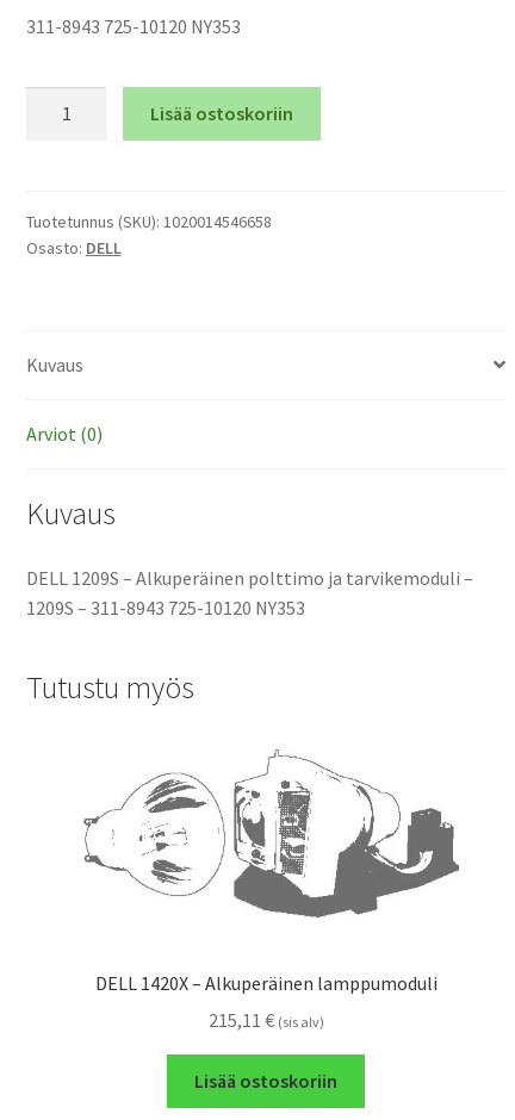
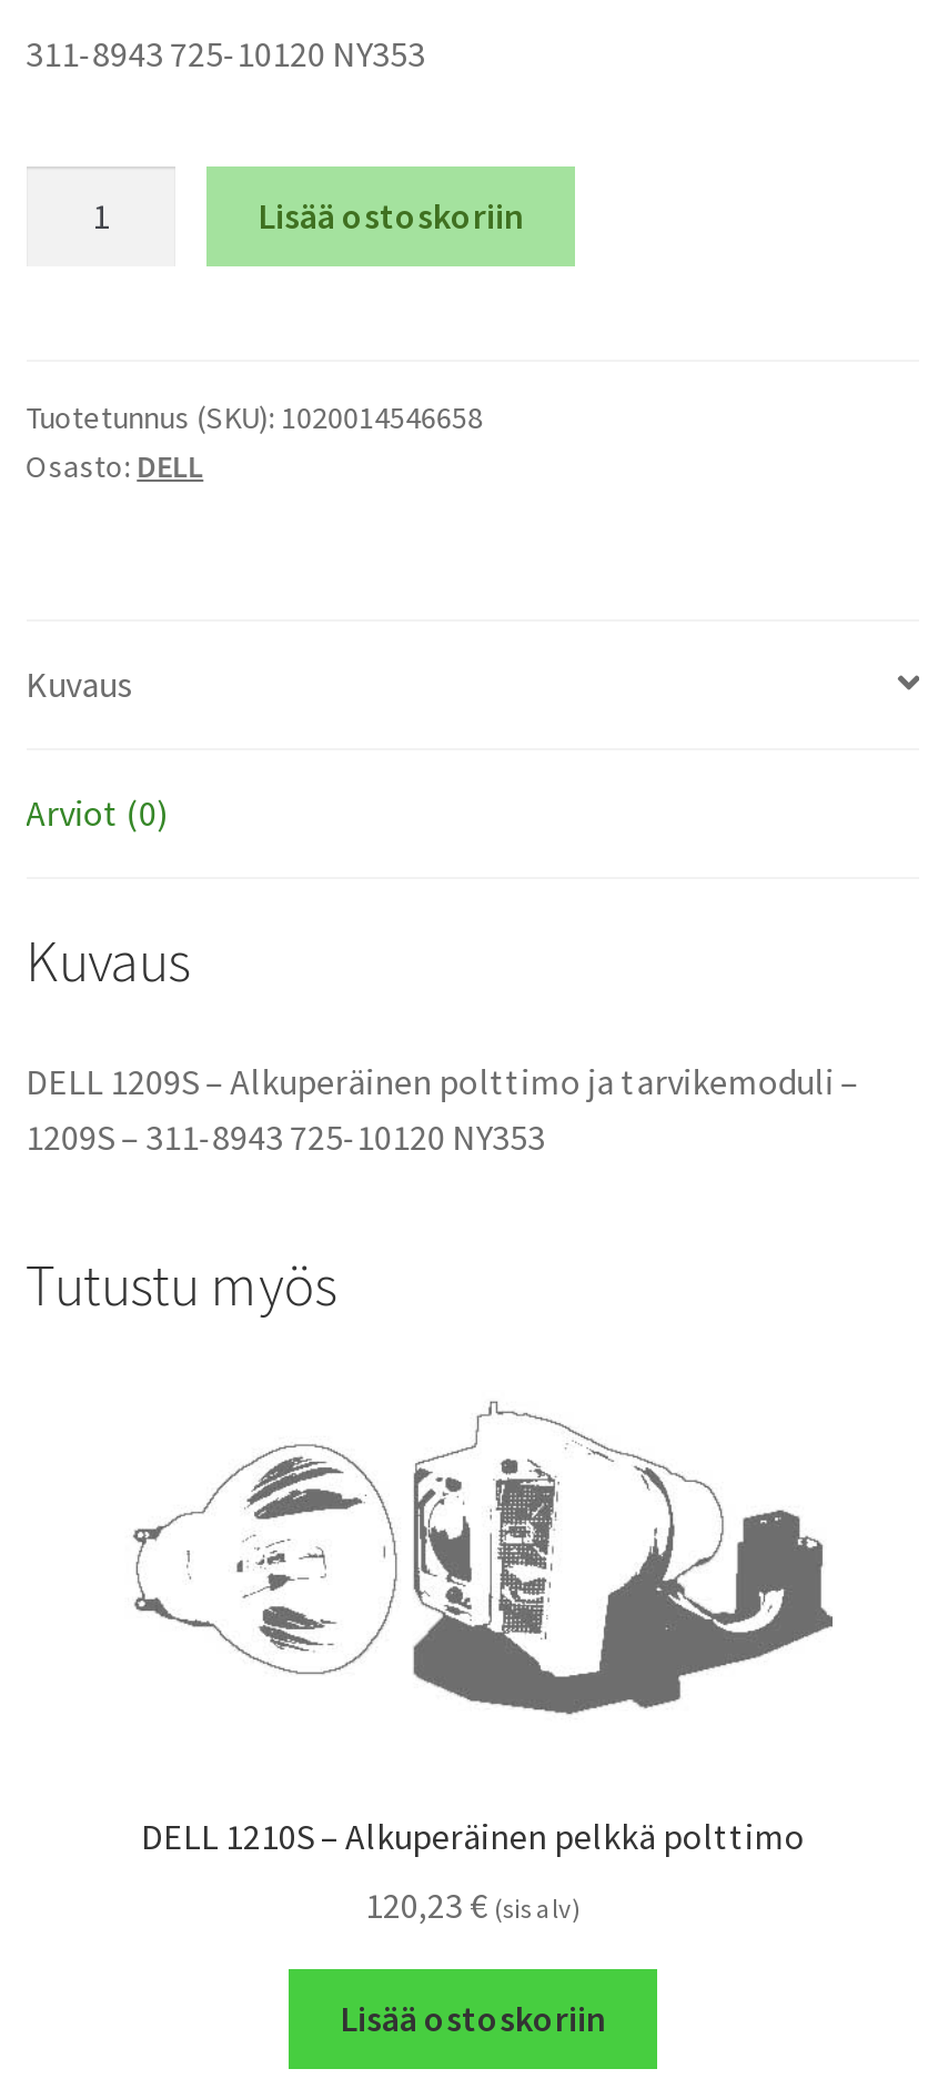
[95,971,437,995] DELL 1420X – Alkuperäinen lamppumoduli -> [141,1814,805,1859] DELL 1210S – Alkuperäinen pelkkä polttimo
[208,1008,324,1032] 215,11 € (sis alv) -> [365,1882,581,1927] 120,23 € (sis alv)

